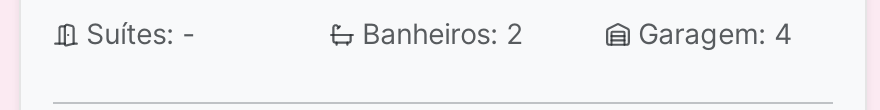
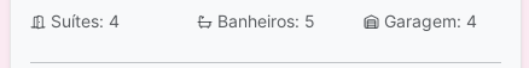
[78,16,194,50] Suítes: - -> [45,11,119,31] Suítes: 4
[354,16,522,50] Banheiros: 2 -> [212,11,315,31] Banheiros: 5

